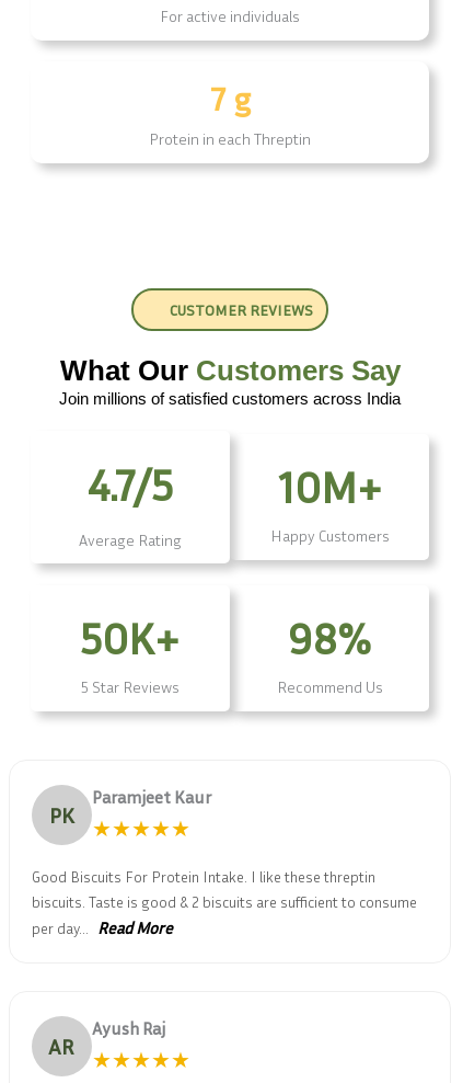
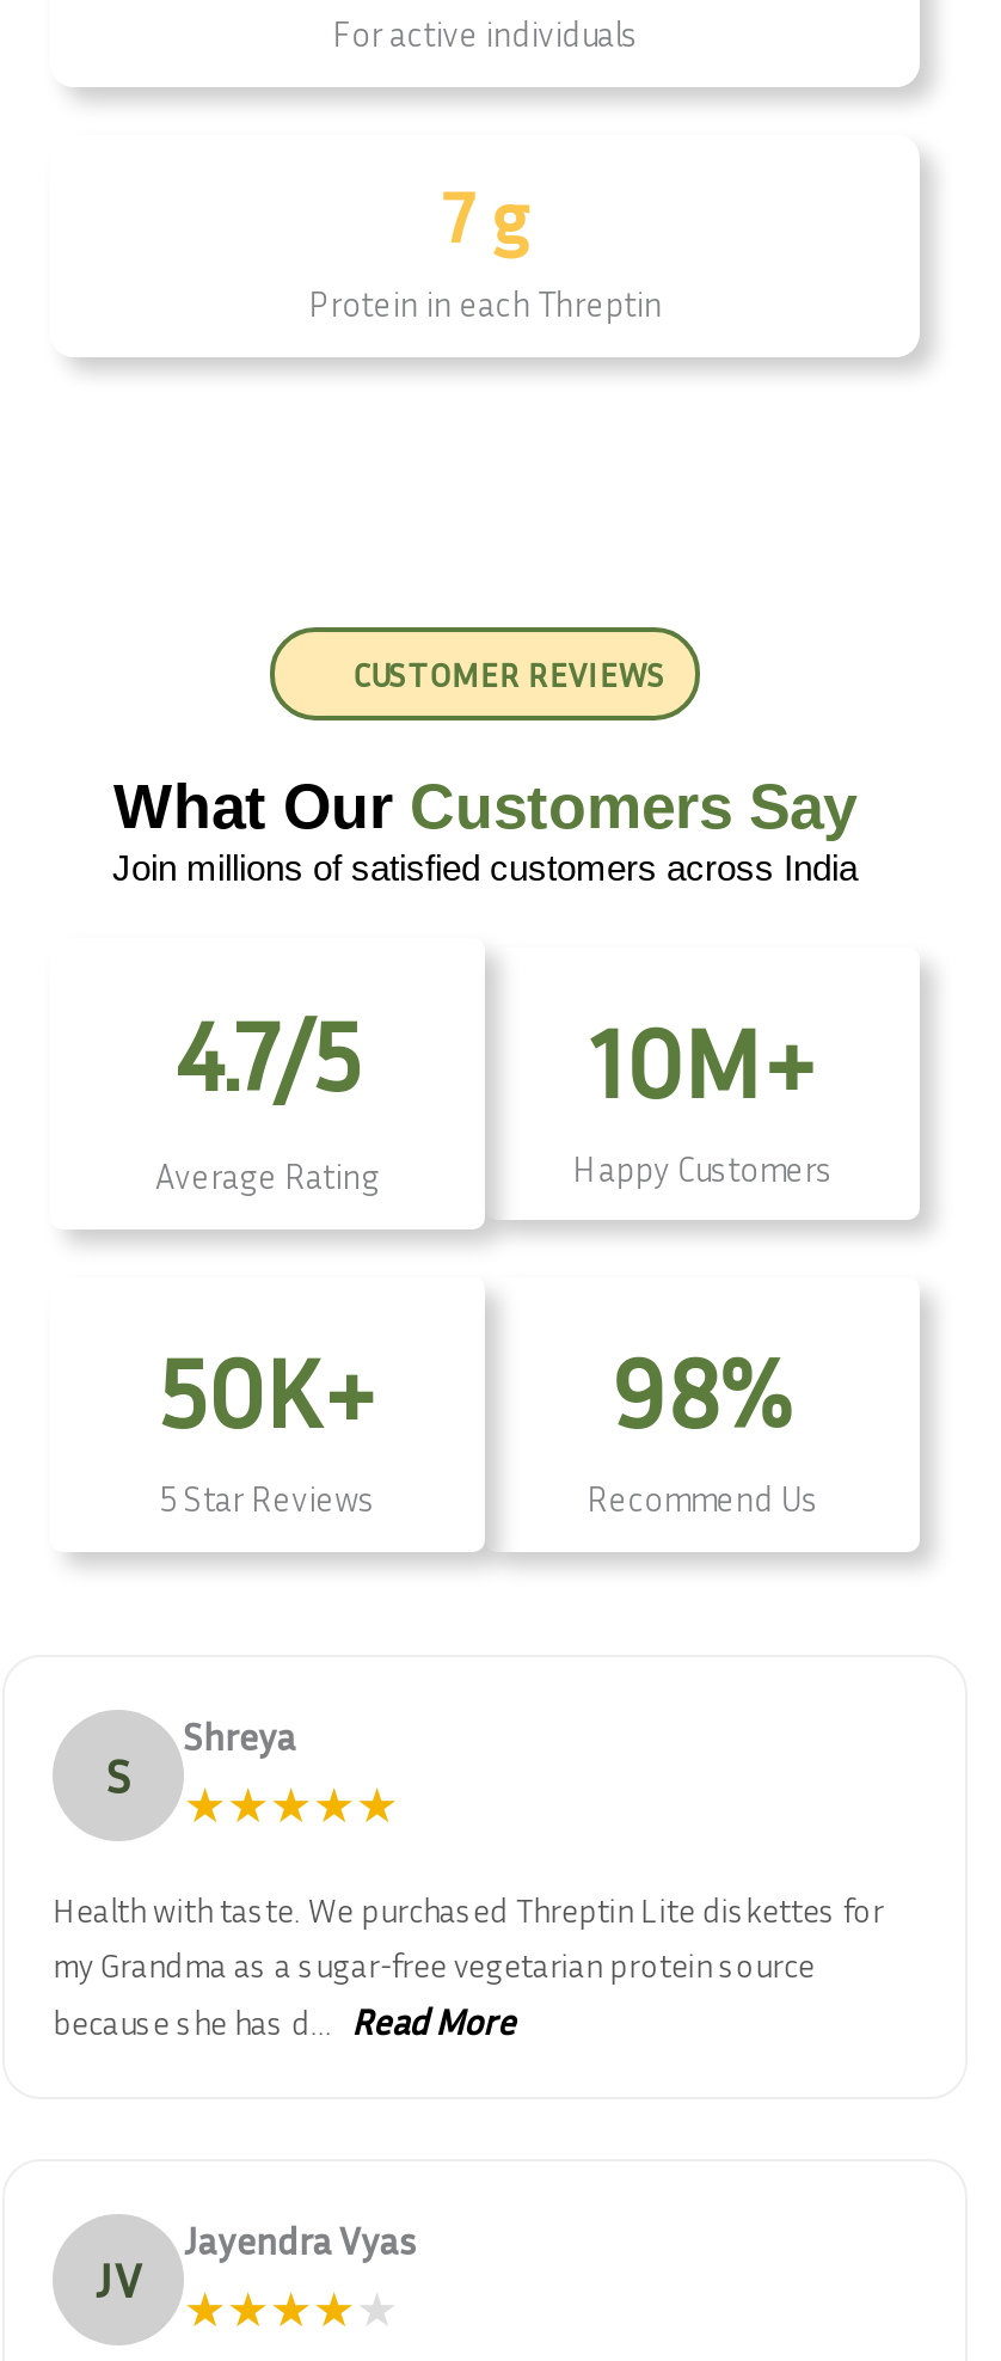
[92,786,211,808] Paramjeet Kaur -> [184,1713,296,1761] Shreya
[49,801,74,828] PK -> [106,1747,130,1804] S
[32,867,417,937] Good Biscuits For Protein Intake. I like these threptin | biscuits. Taste is good & 2 biscuits are sufficient to consume | per day... Read More -> [52,1890,884,2043] Health with taste. We purchased Threptin Lite diskettes for | my Grandma as a sugar-free vegetarian protein source | because she has d... Read More
[92,1017,165,1039] Ayush Raj -> [184,2218,415,2265] Jayendra Vyas
[49,1033,75,1059] AR -> [95,2251,141,2308] JV

